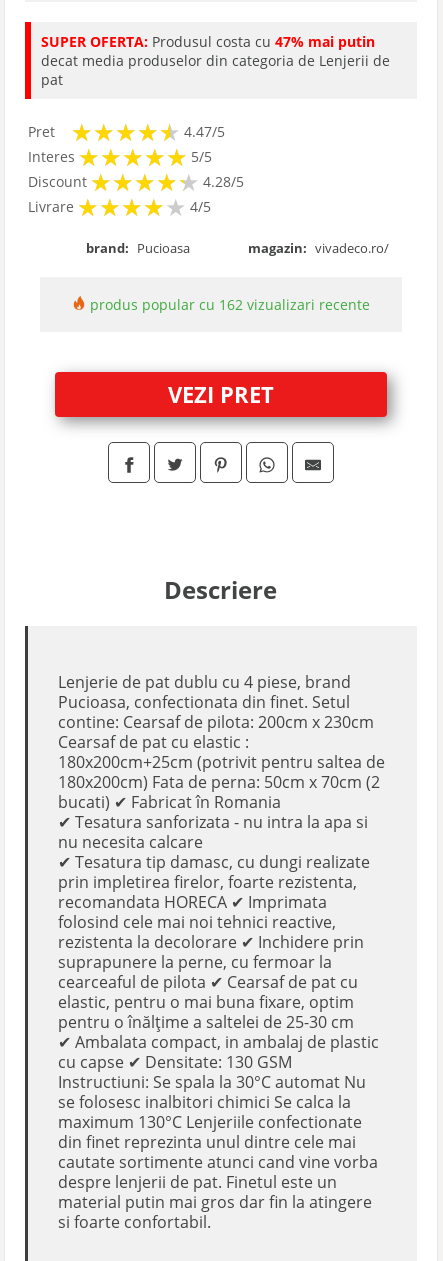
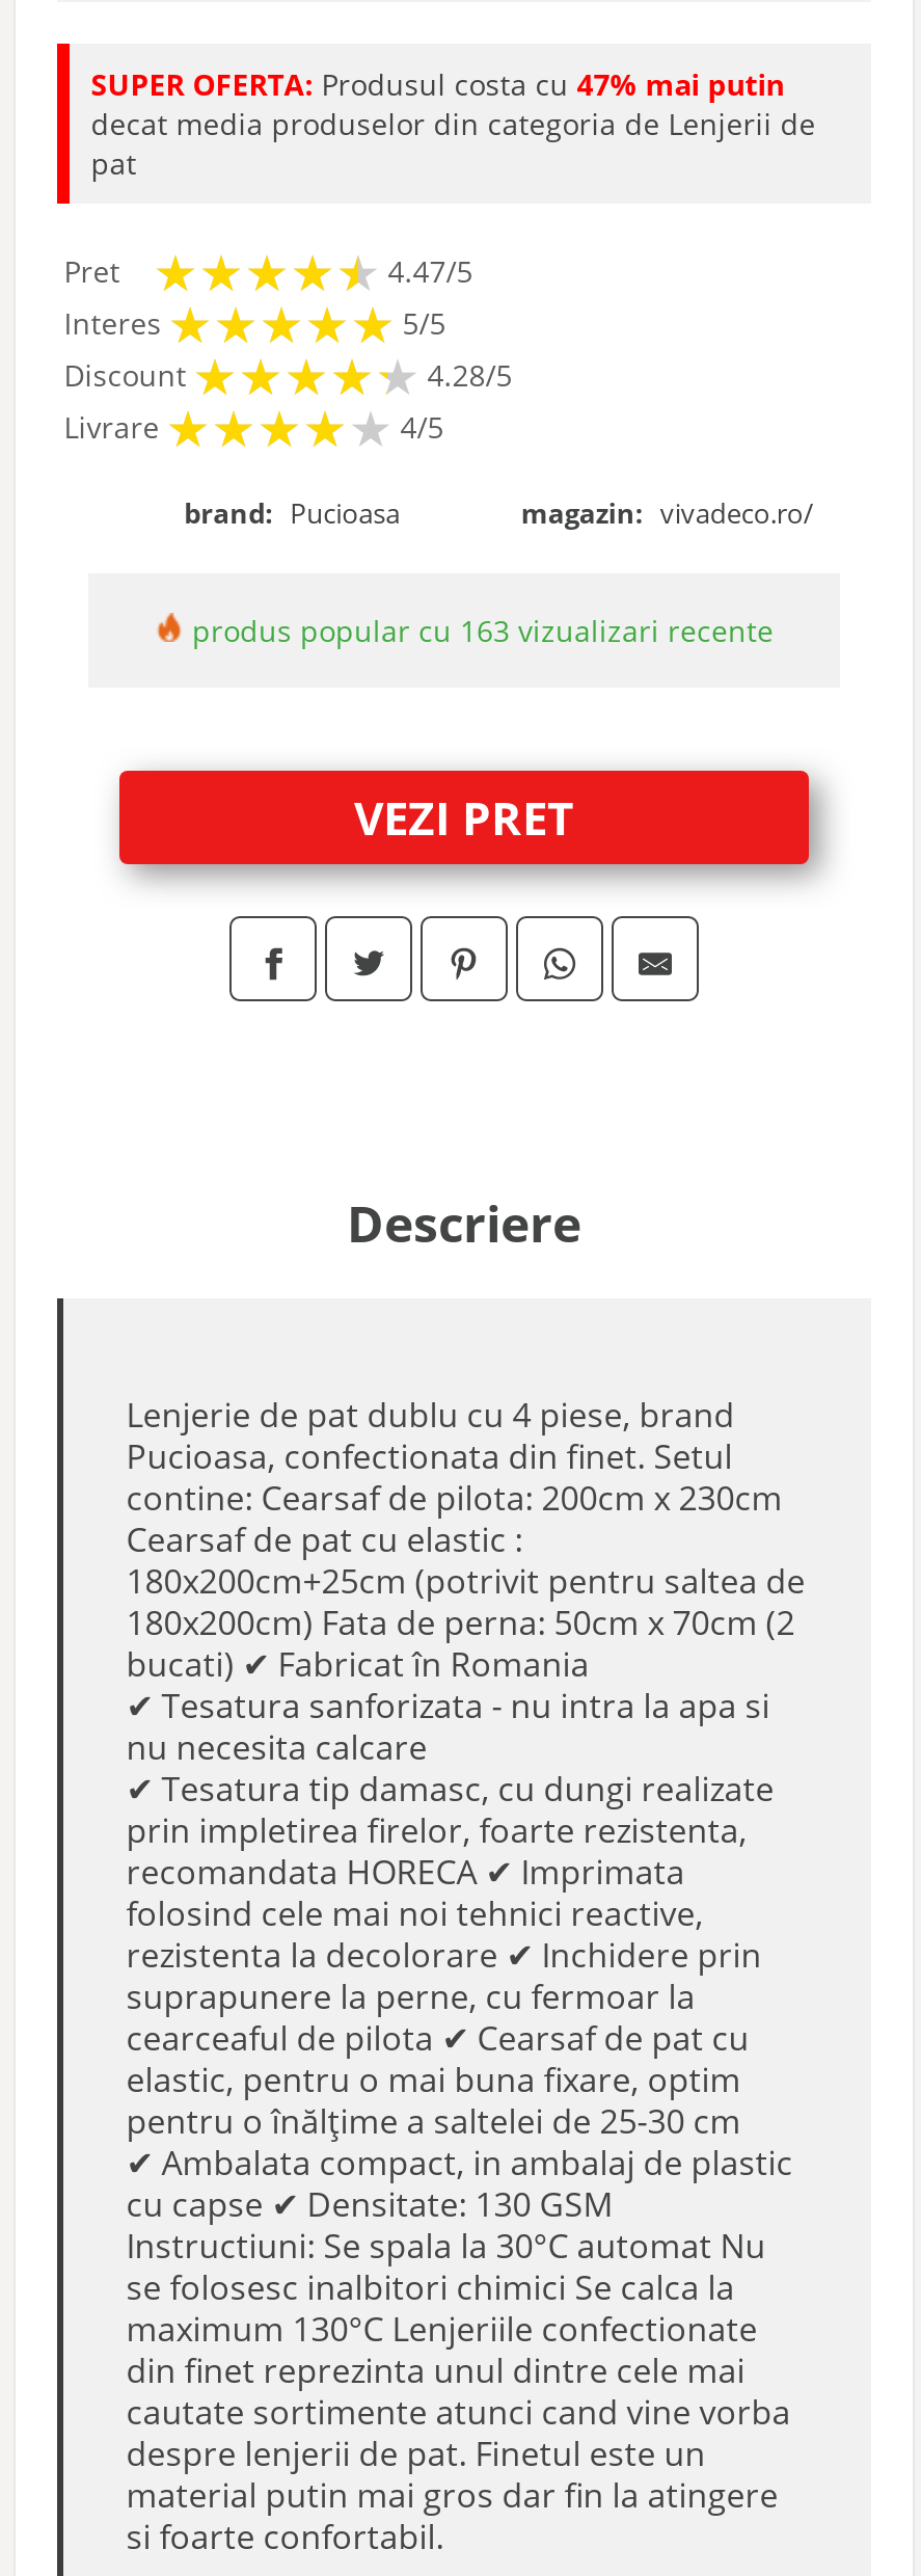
[86,295,370,314] produs popular cu 162 vizualizari recente -> [184,611,774,650] produs popular cu 163 vizualizari recente

